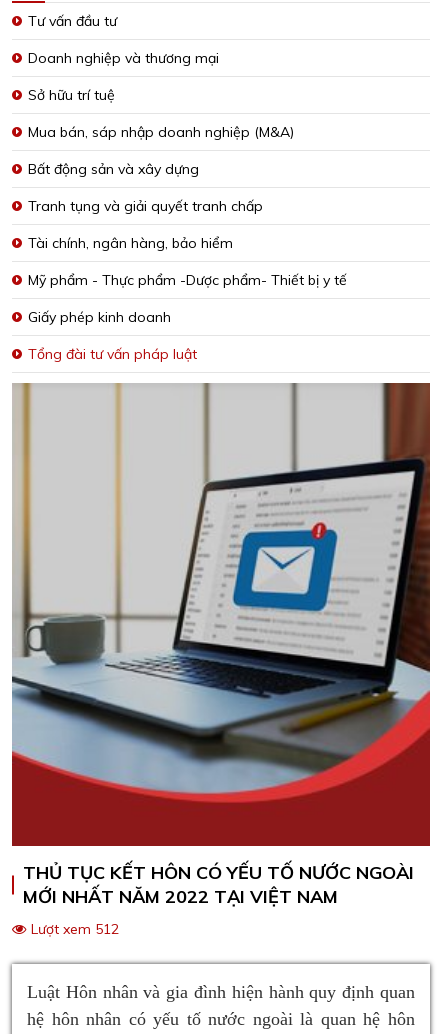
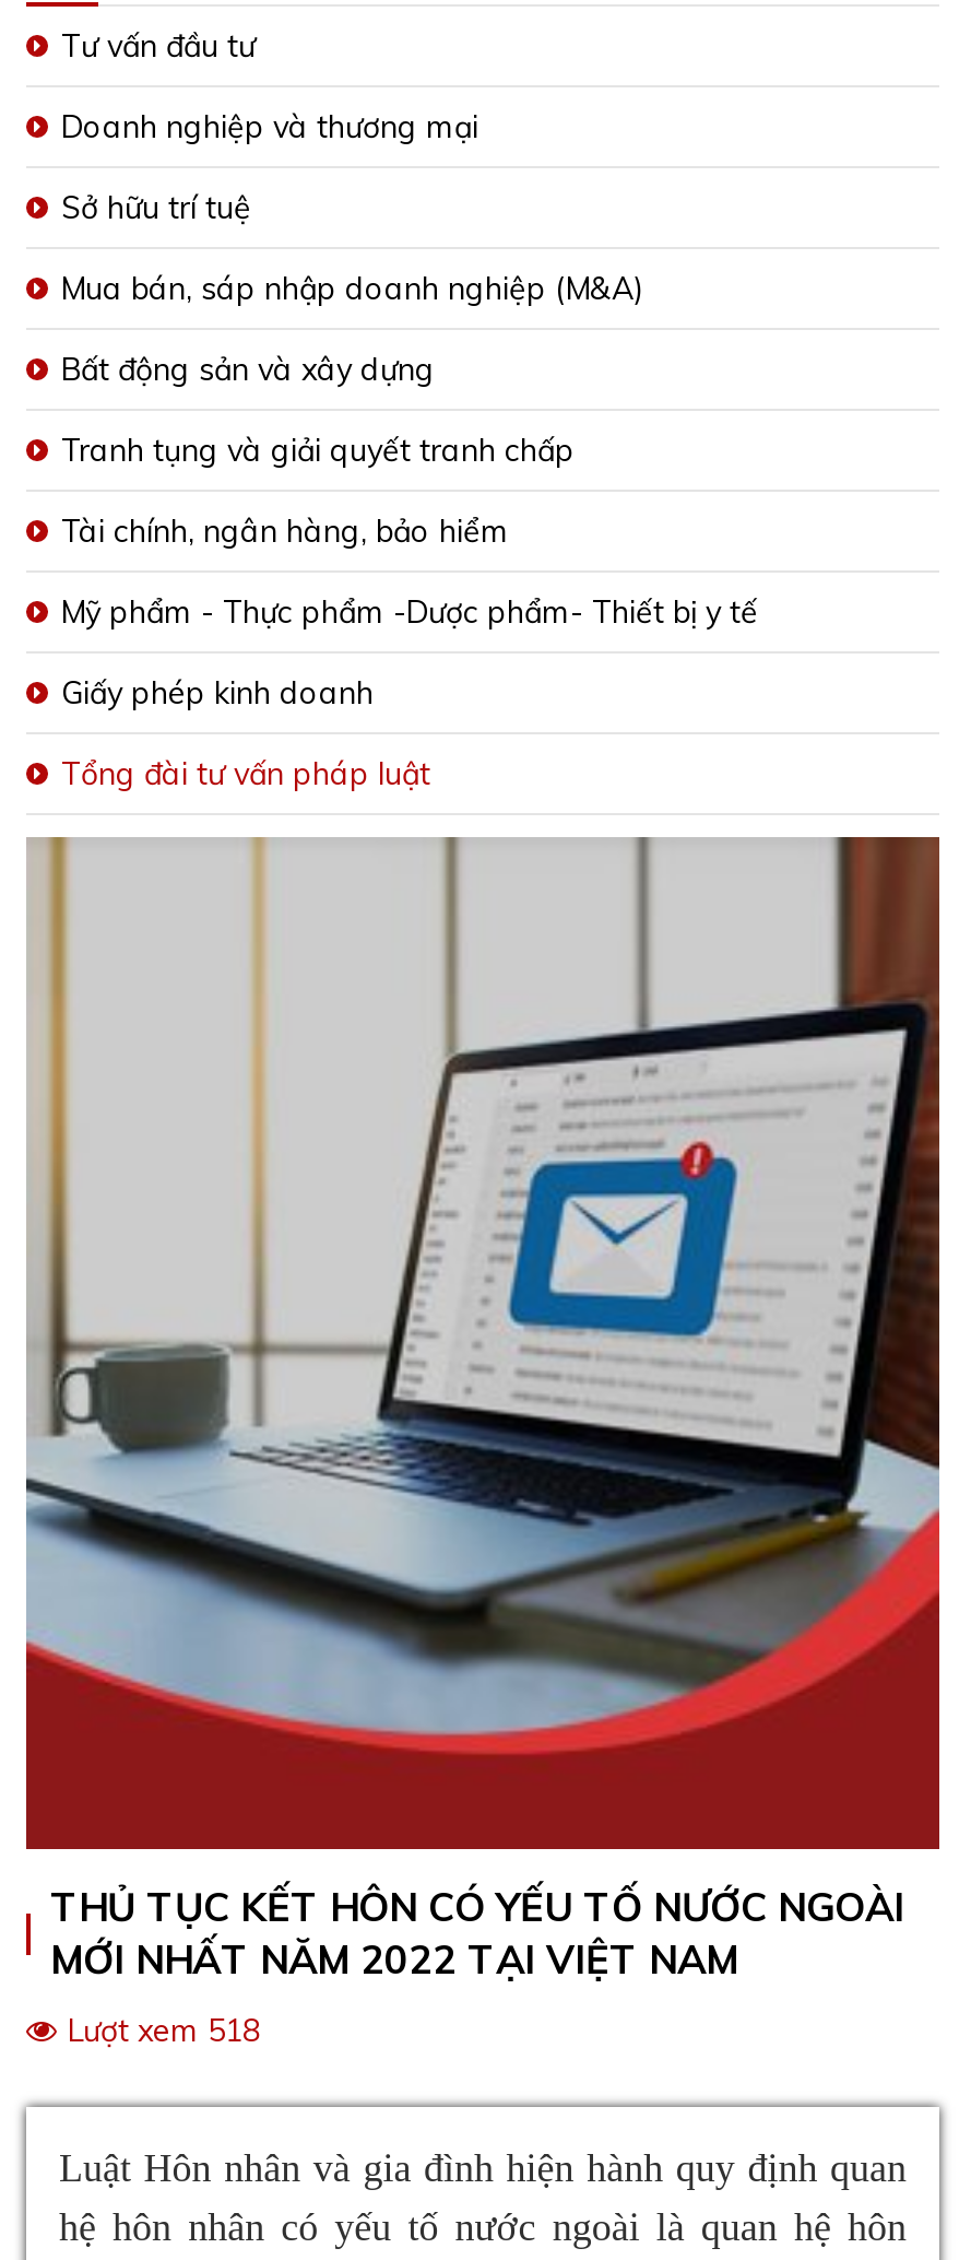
[31,920,119,938] Lượt xem 512 -> [68,2010,260,2050] Lượt xem 518

